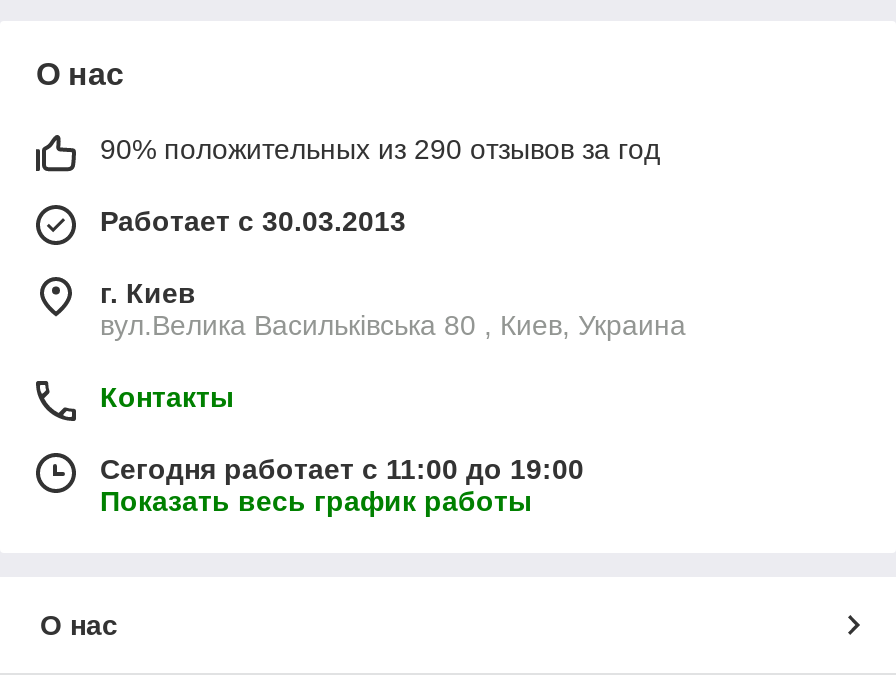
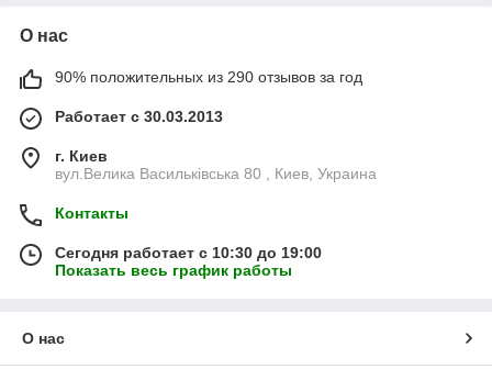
[100,454,584,486] Сегодня работает с 11:00 до 19:00 -> [55,244,322,262] Сегодня работает с 10:30 до 19:00

